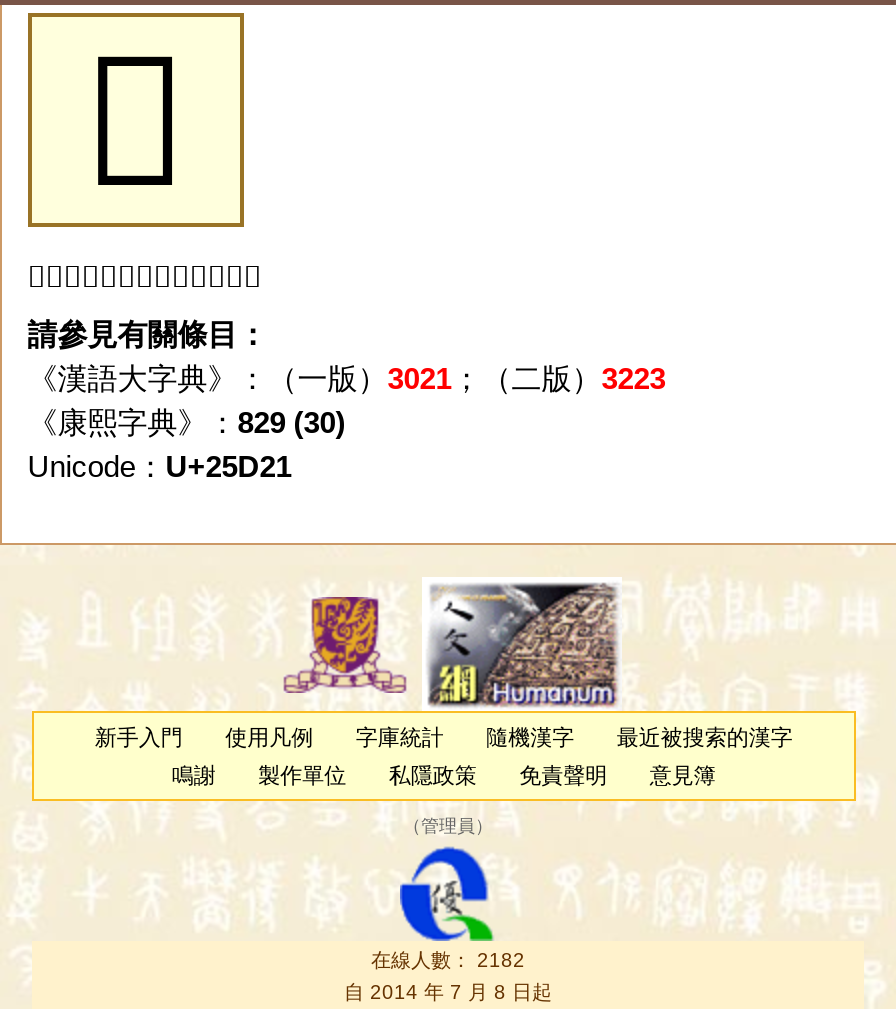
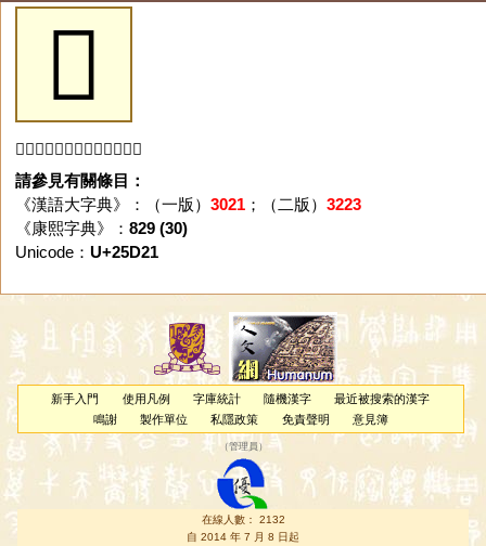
[371,948,525,970] 在線人數： 2182 -> [201,513,285,525] 在線人數： 2132

